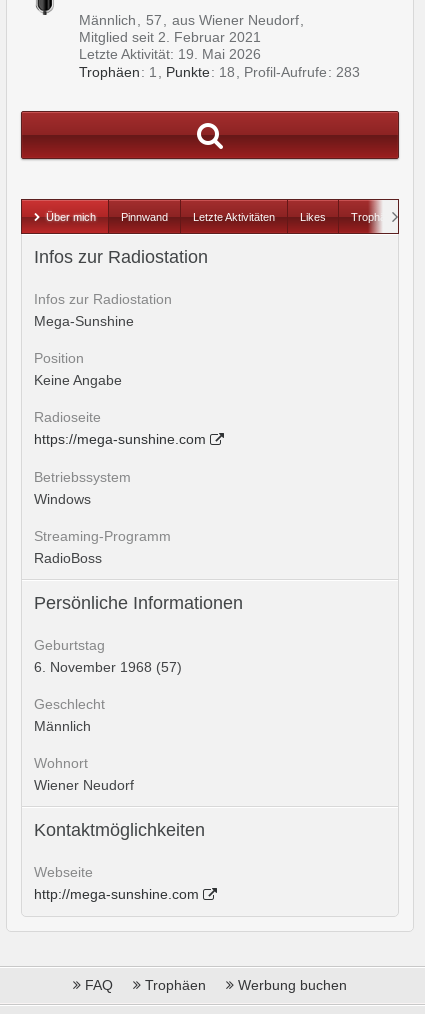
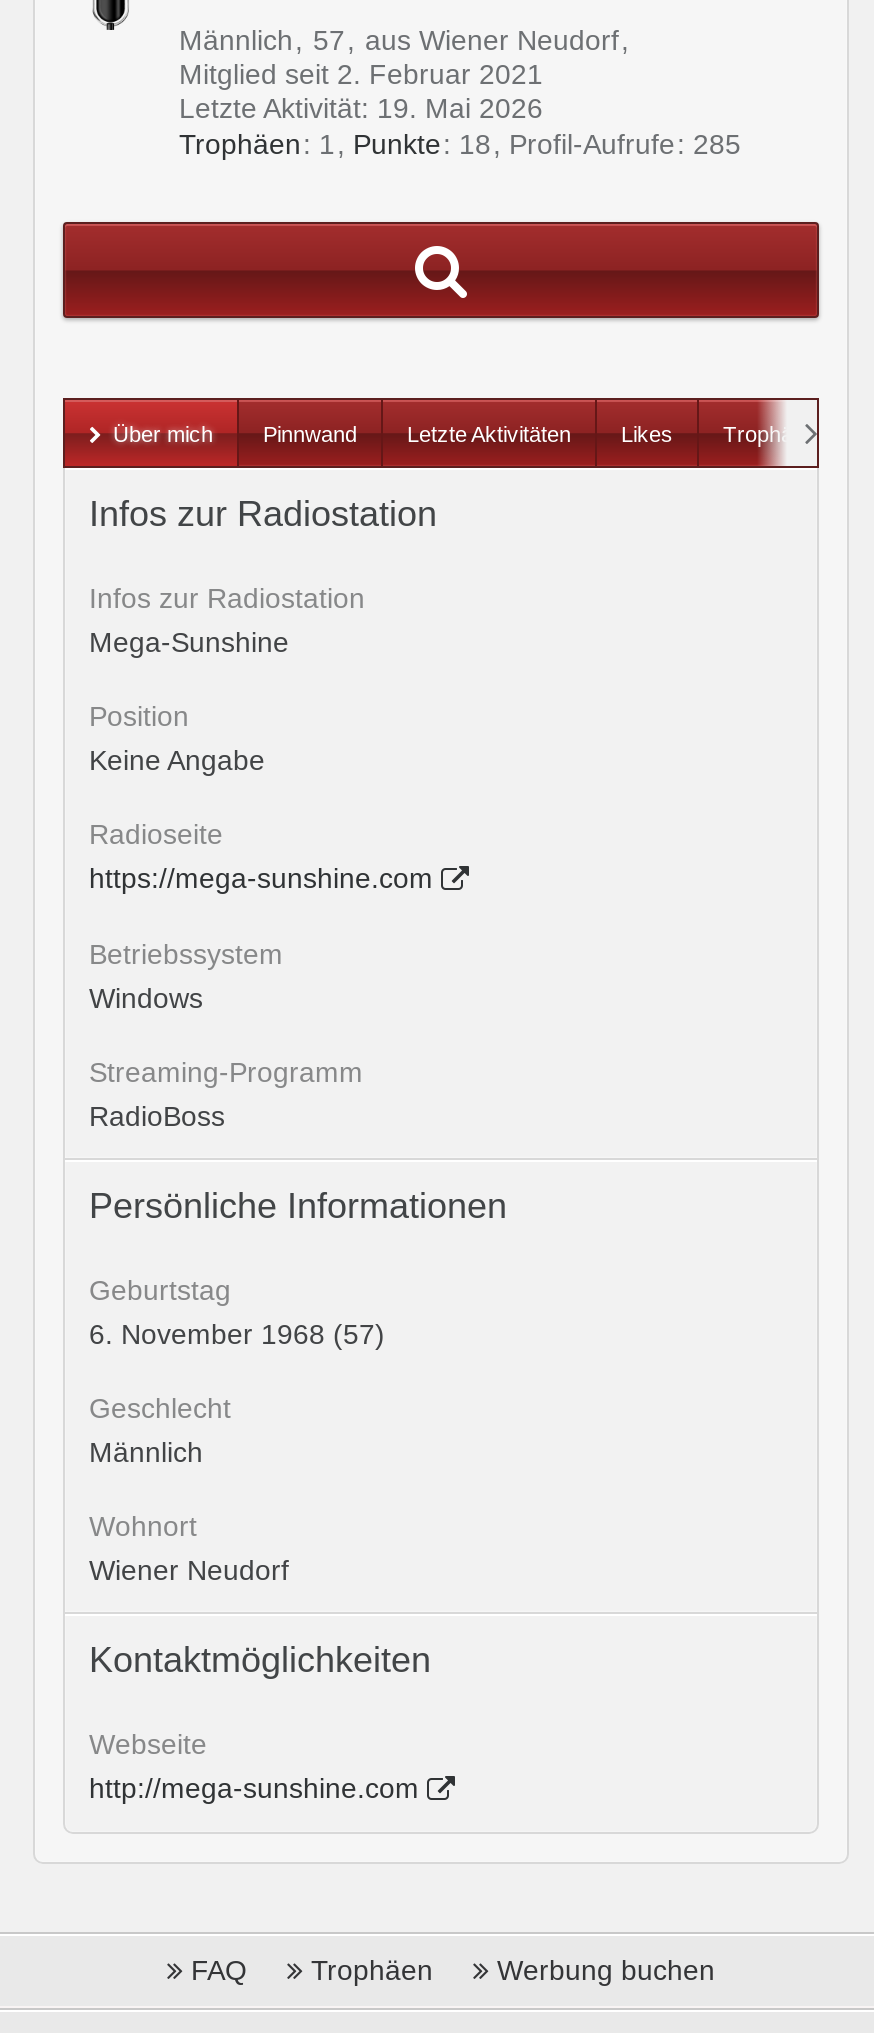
[79,64,360,80] Trophäen 1 Punkte 18 Profil-Aufrufe 283 -> [179,128,741,160] Trophäen 1 Punkte 18 Profil-Aufrufe 285

